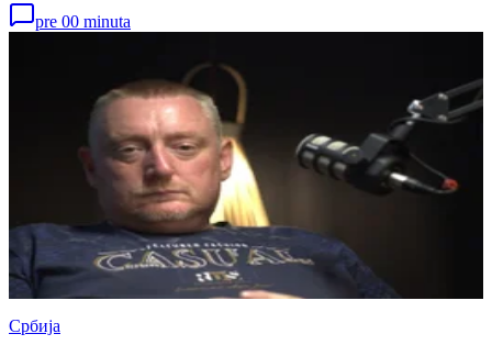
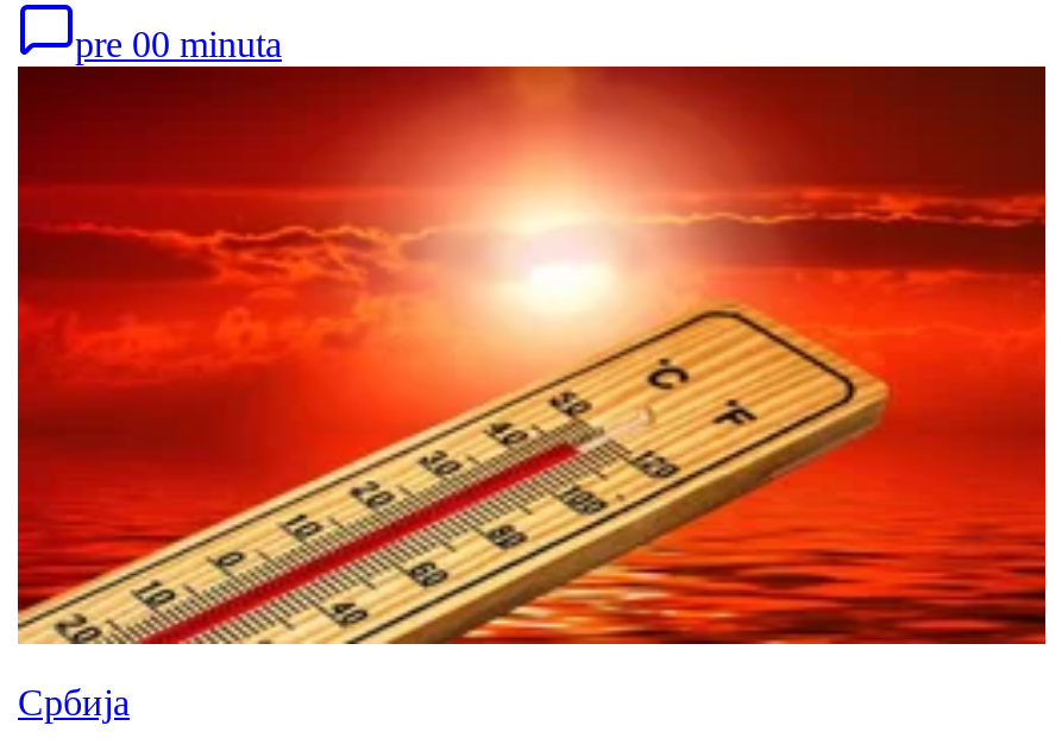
[8,20,484,300] [image] -> [15,42,1048,648] [image]

